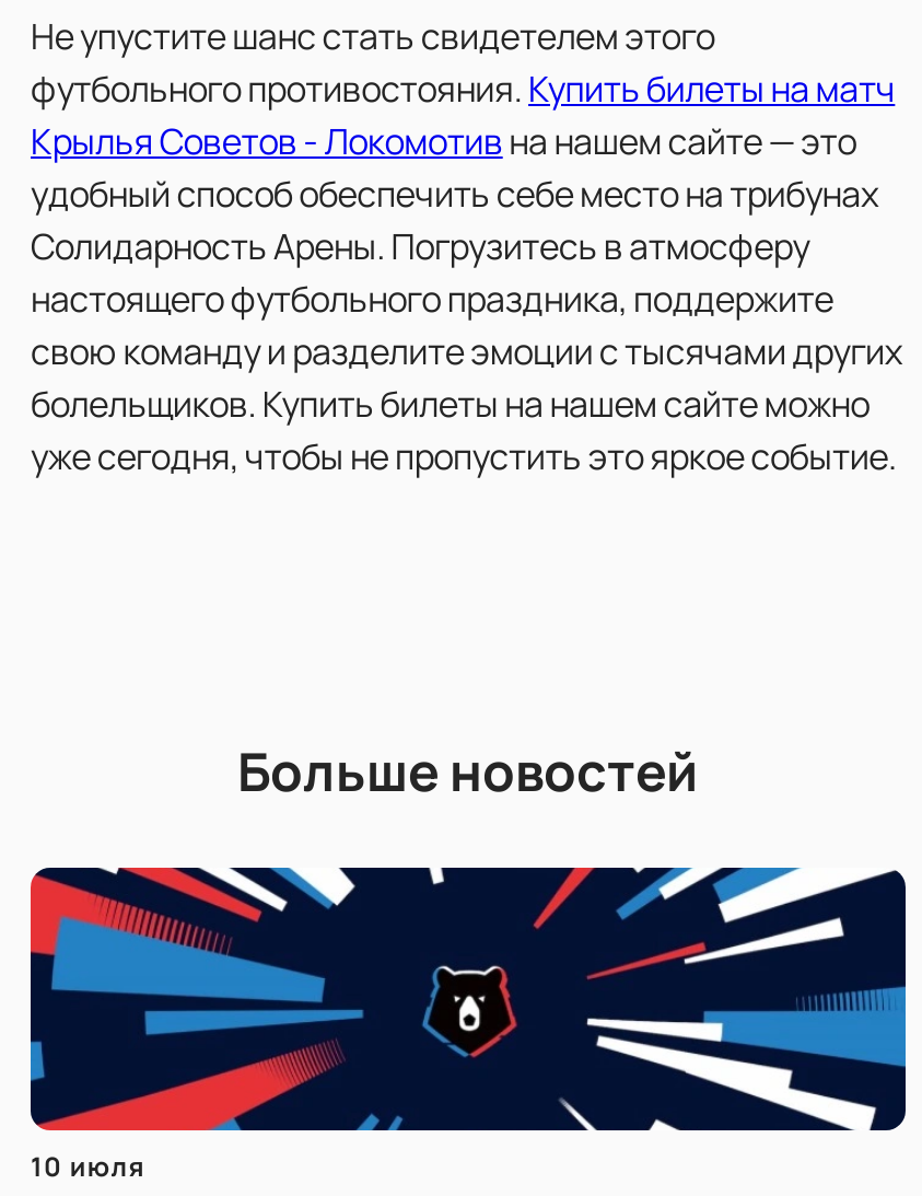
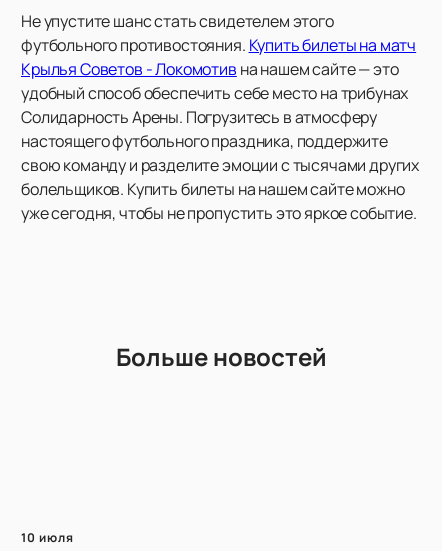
[28,866,908,1133] [image] -> none

